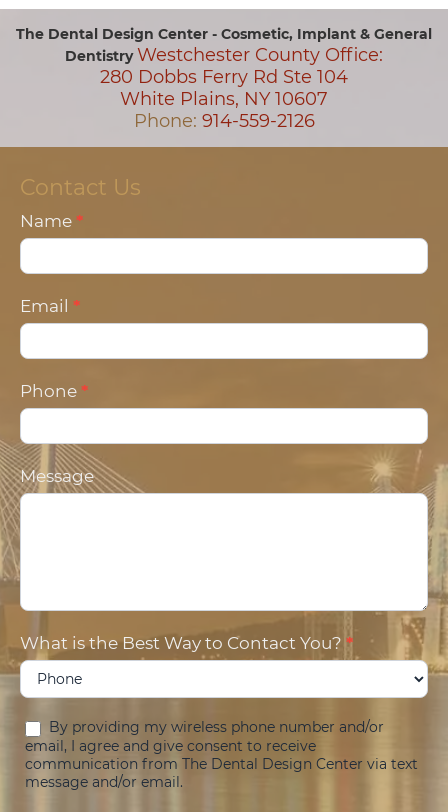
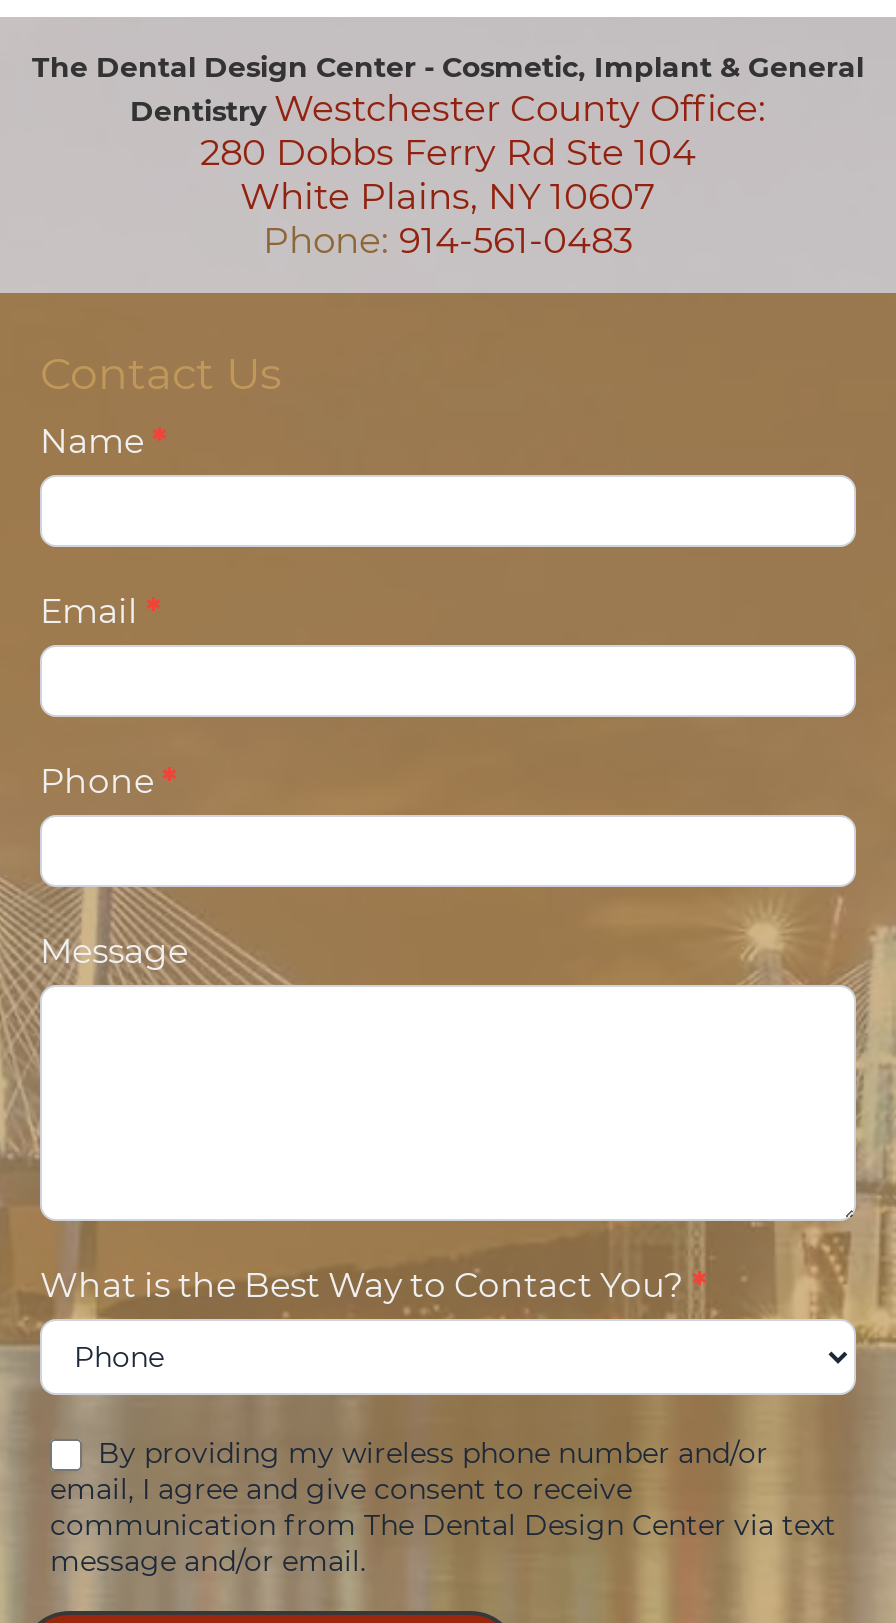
[133,110,314,132] Phone: 914-559-2126 -> [263,220,633,264] Phone: 914-561-0483

